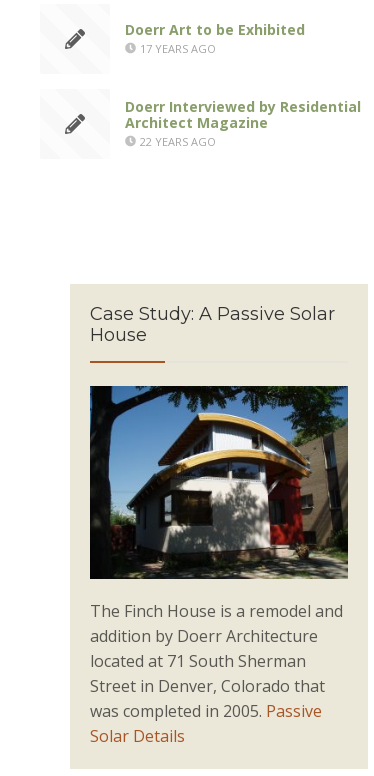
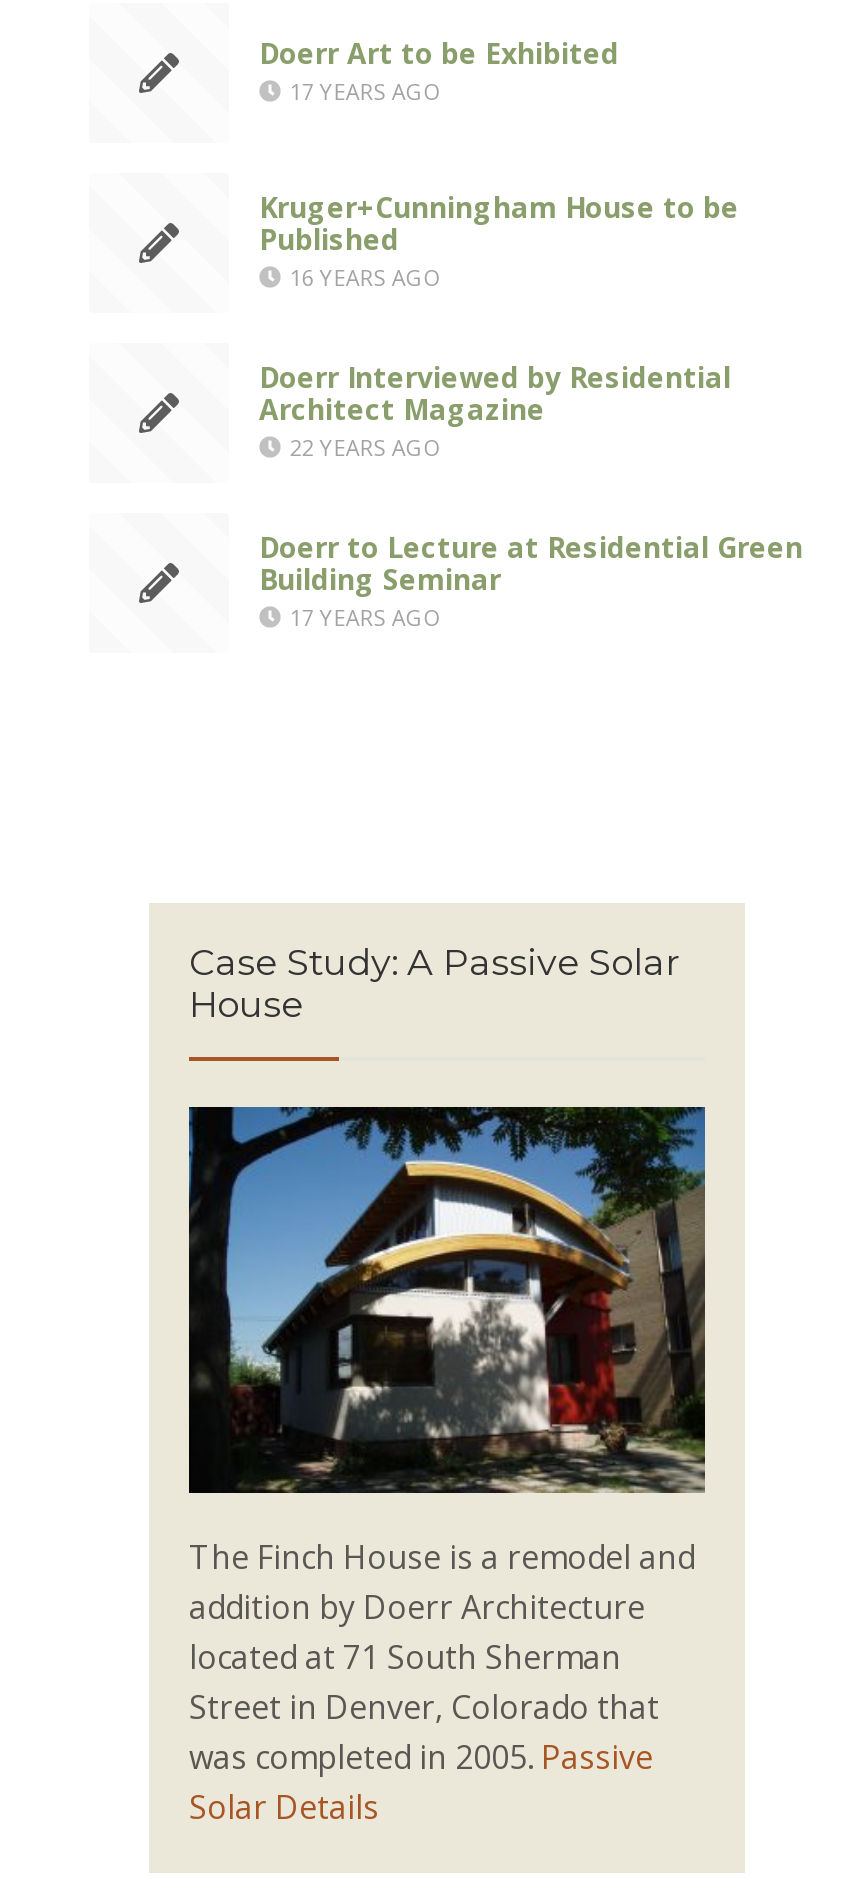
none -> [259,188,739,292] Kruger+Cunningham House to be | Published | 16 YEARS AGO
none -> [259,528,803,632] Doerr to Lecture at Residential Green | Building Seminar | 17 YEARS AGO

